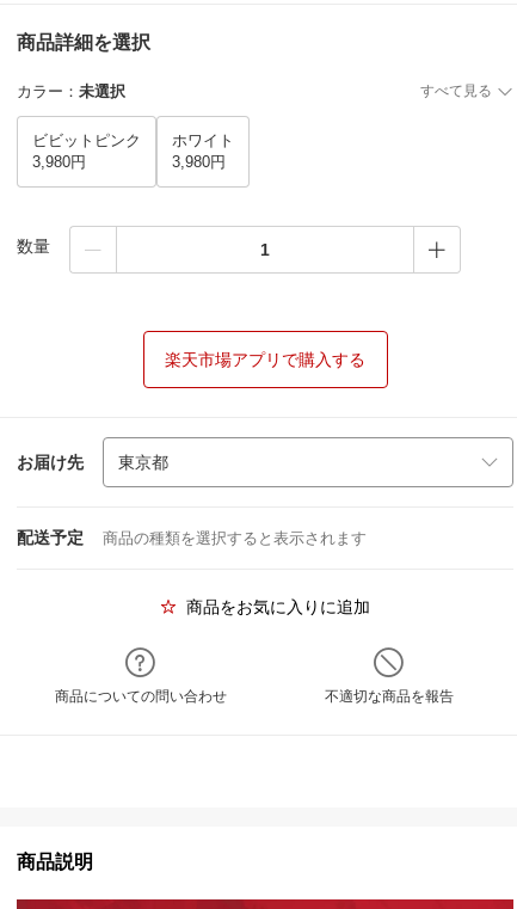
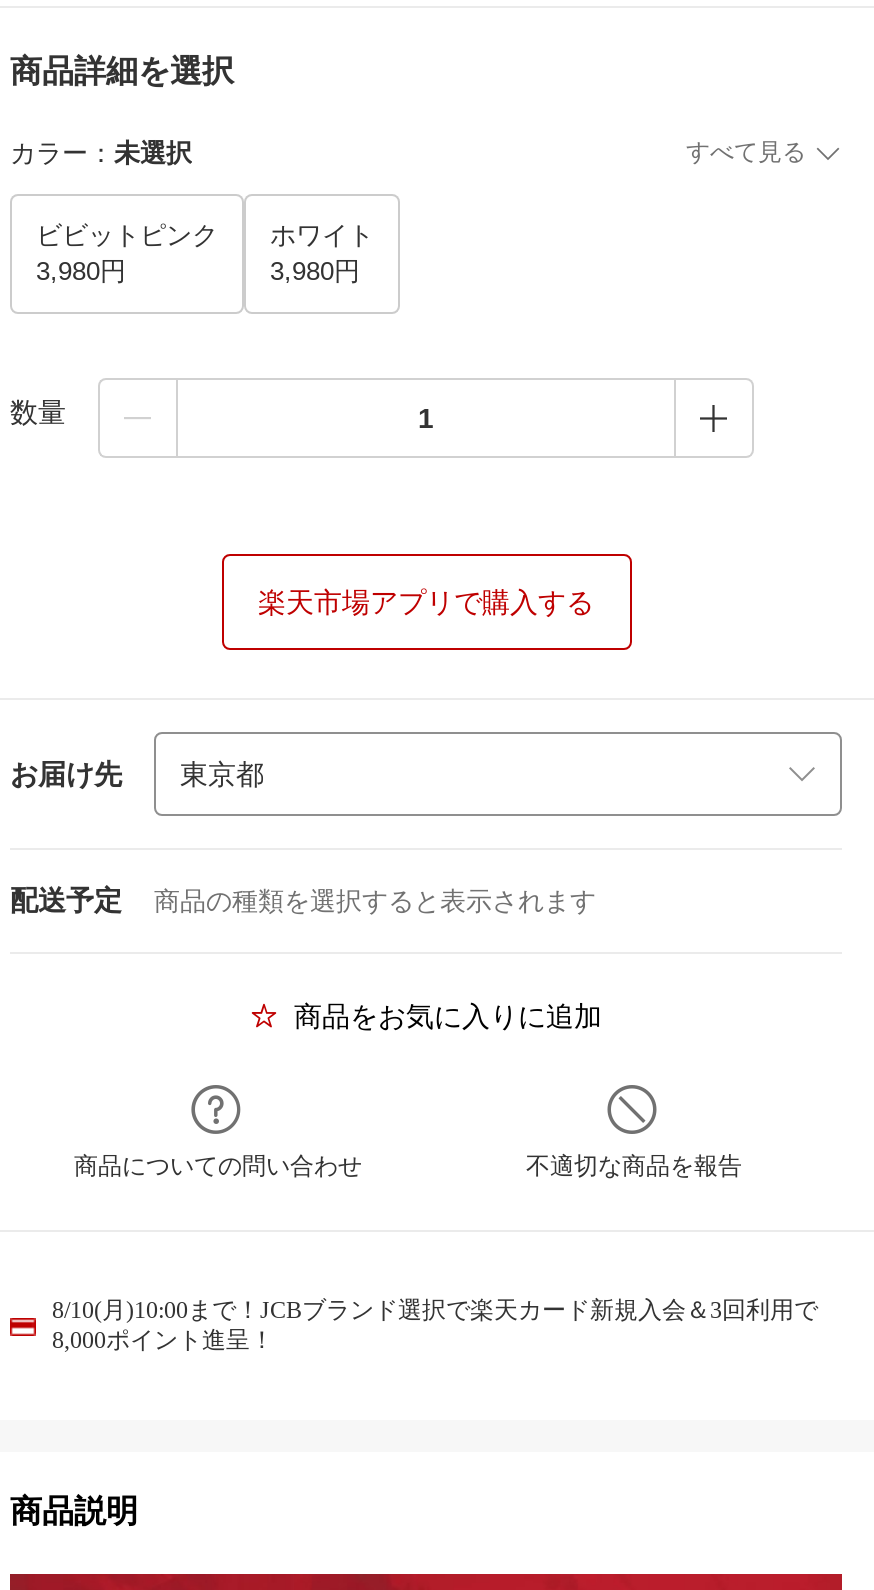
none -> [52,1296,818,1354] 8/10(月)10:00まで！JCBブランド選択で楽天カード新規入会＆3回利用で | 8,000ポイント進呈！

